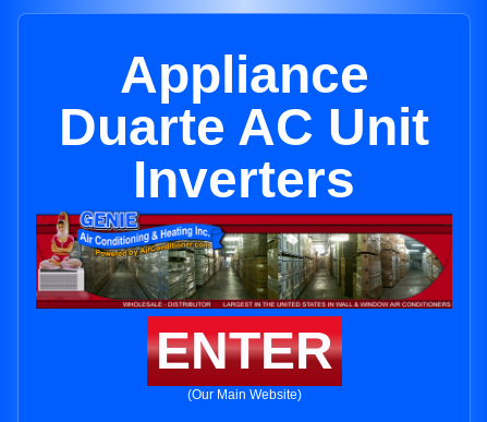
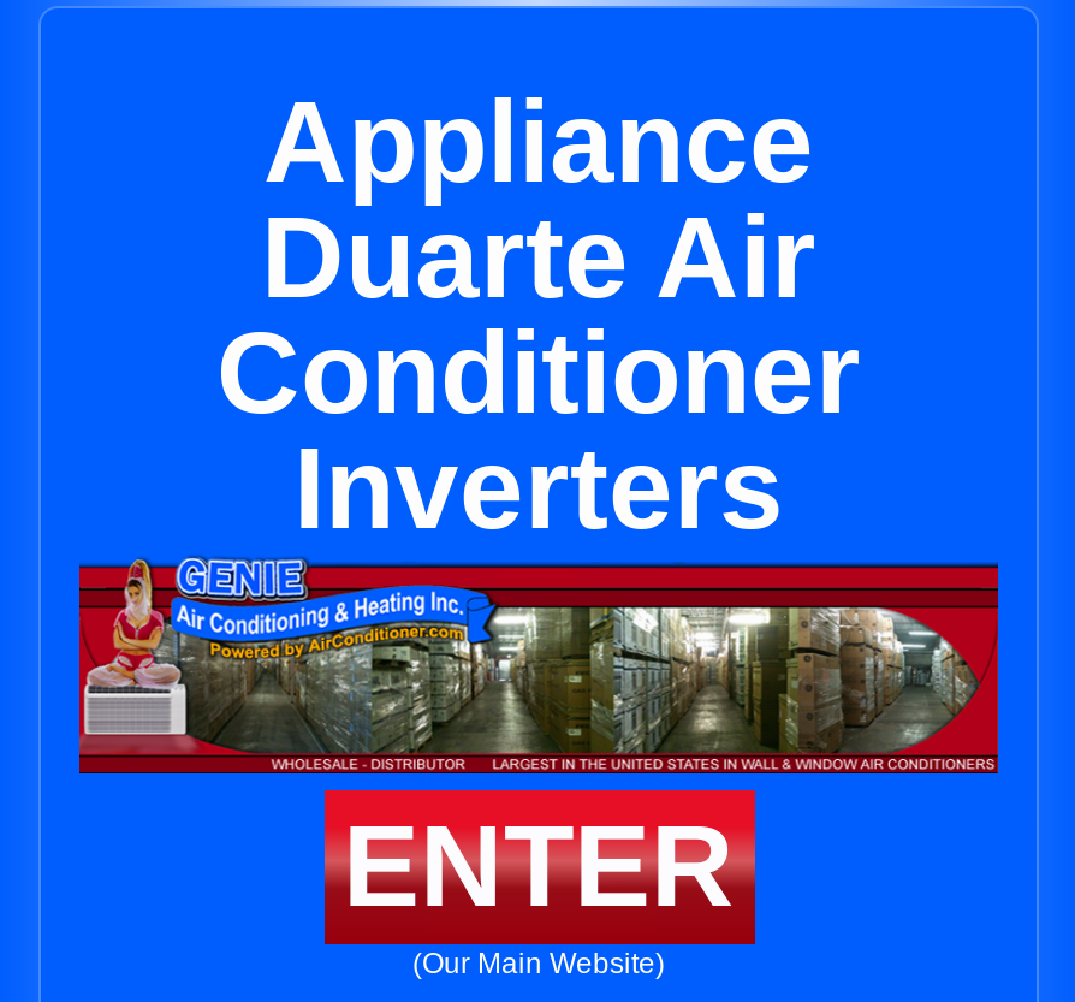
[59,98,429,156] Duarte AC Unit -> [216,194,861,437] Duarte Air | Conditioner

